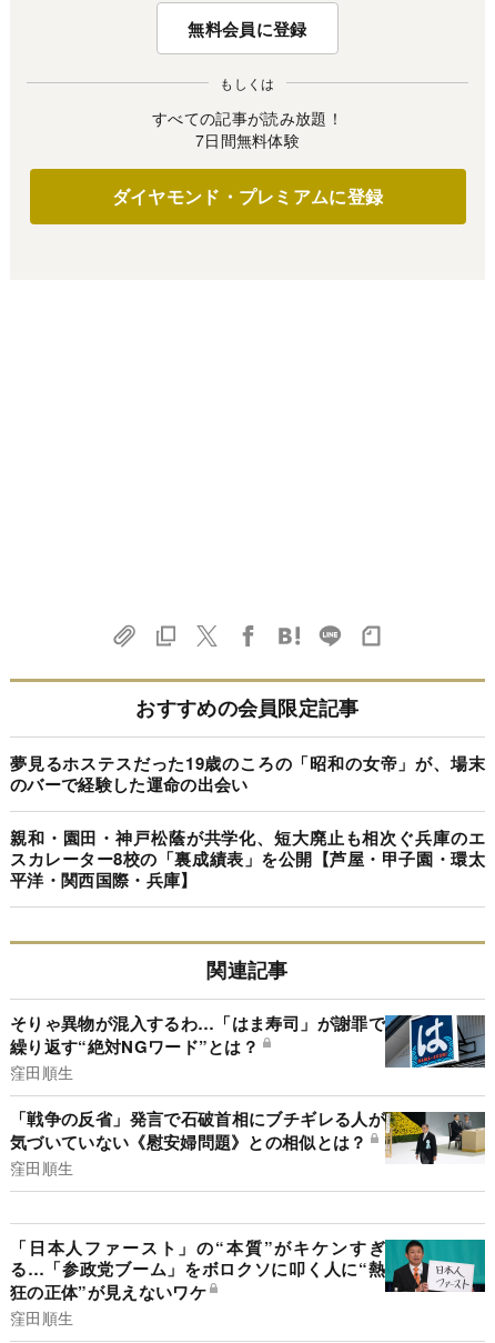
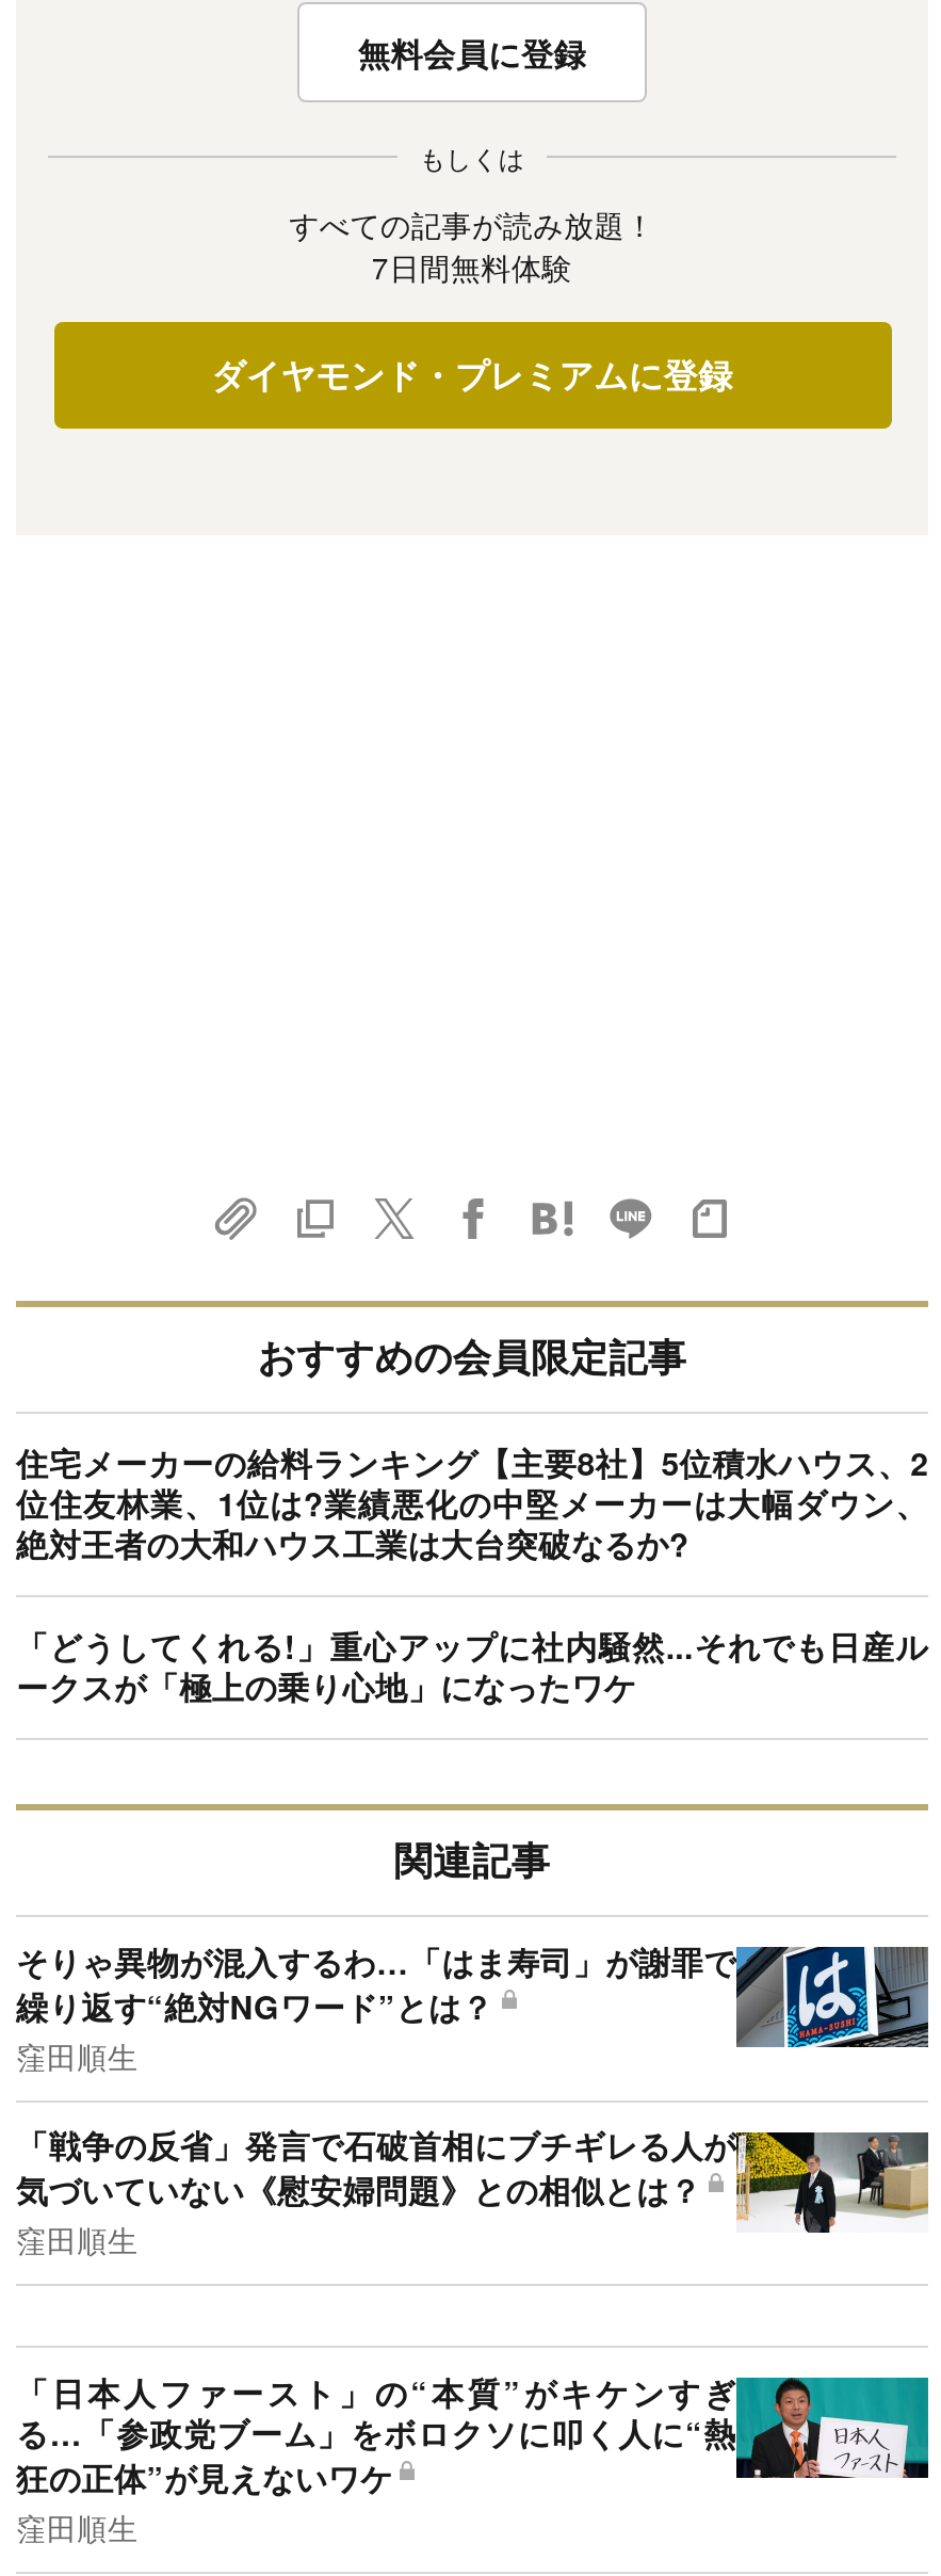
[10,751,485,797] 夢見るホステスだった19歳のころの「昭和の女帝」が、場末 | のバーで経験した運命の出会い -> [16,1440,928,1568] 住宅メーカーの給料ランキング【主要8社】5位積水ハウス、2 | 位住友林業、1位は?業績悪化の中堅メーカーは大幅ダウン、 | 絶対王者の大和ハウス工業は大台突破なるか?
[10,825,485,892] 親和・園田・神戸松蔭が共学化、短大廃止も相次ぐ兵庫のエ | スカレーター8校の「裏成績表」を公開【芦屋・甲子園・環太 | 平洋・関西国際・兵庫】 -> [16,1623,928,1710] 「どうしてくれる!」重心アップに社内騒然...それでも日産ル | ークスが「極上の乗り心地」になったワケ

